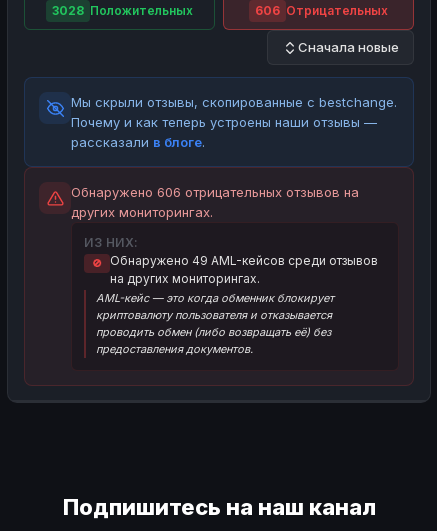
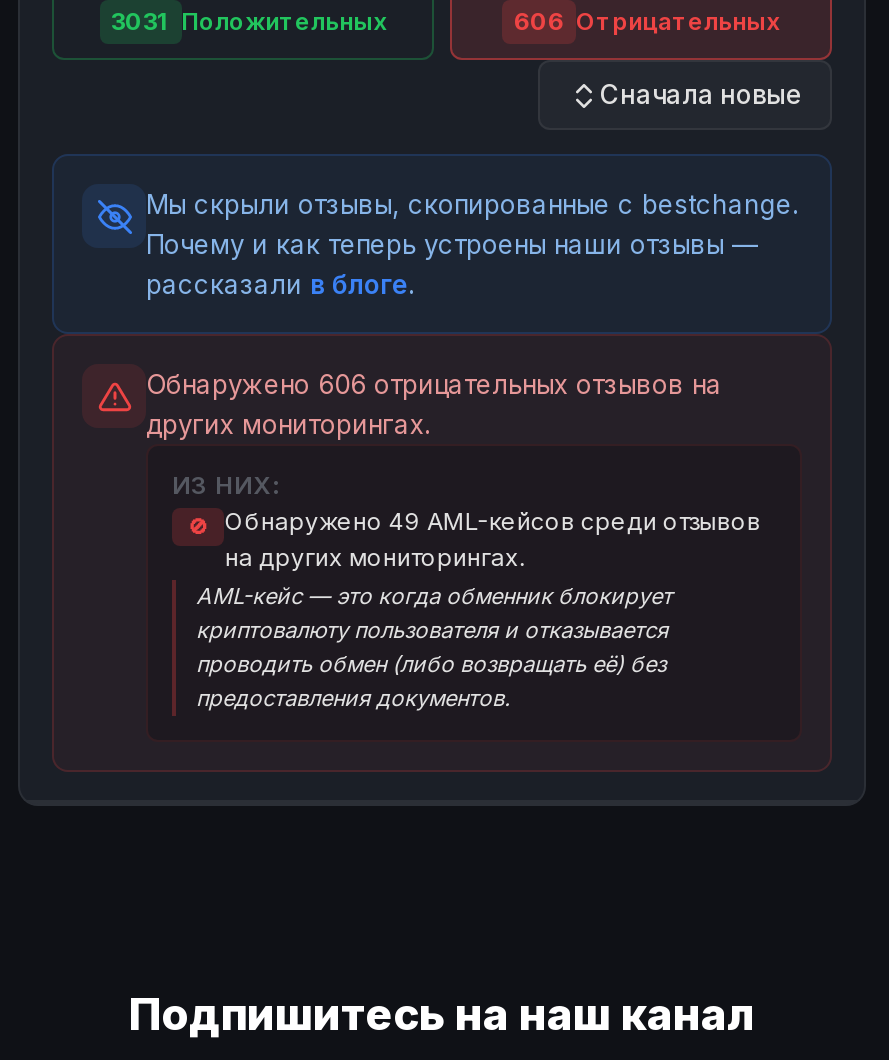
[52,3,193,18] 3028 Положительных -> [111,6,387,36] 3031 Положительных

